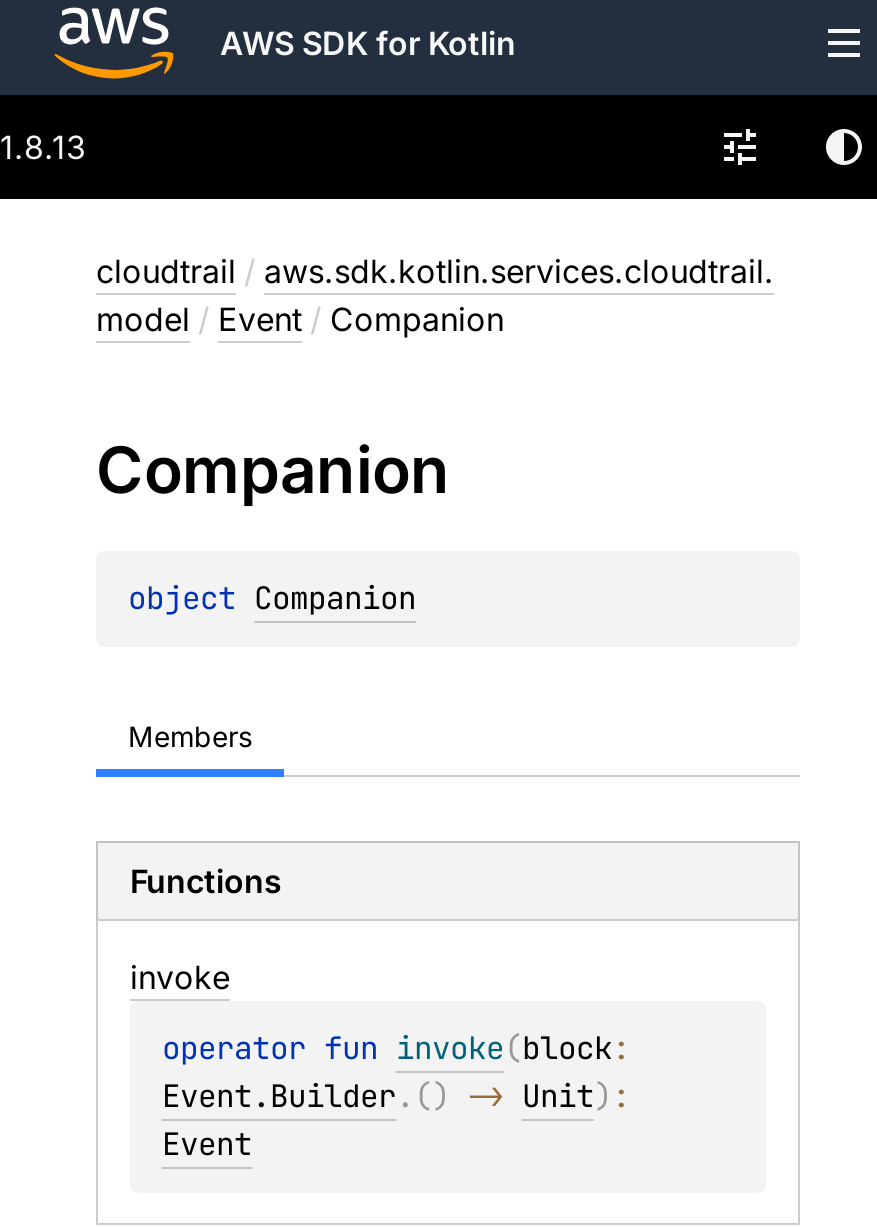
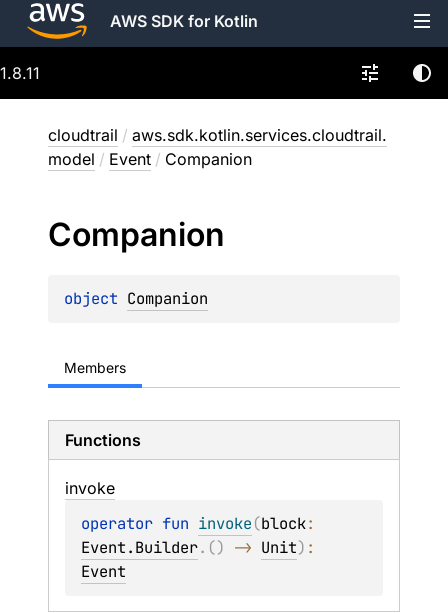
[0,127,86,167] 1.8.13 -> [0,63,40,83] 1.8.11

